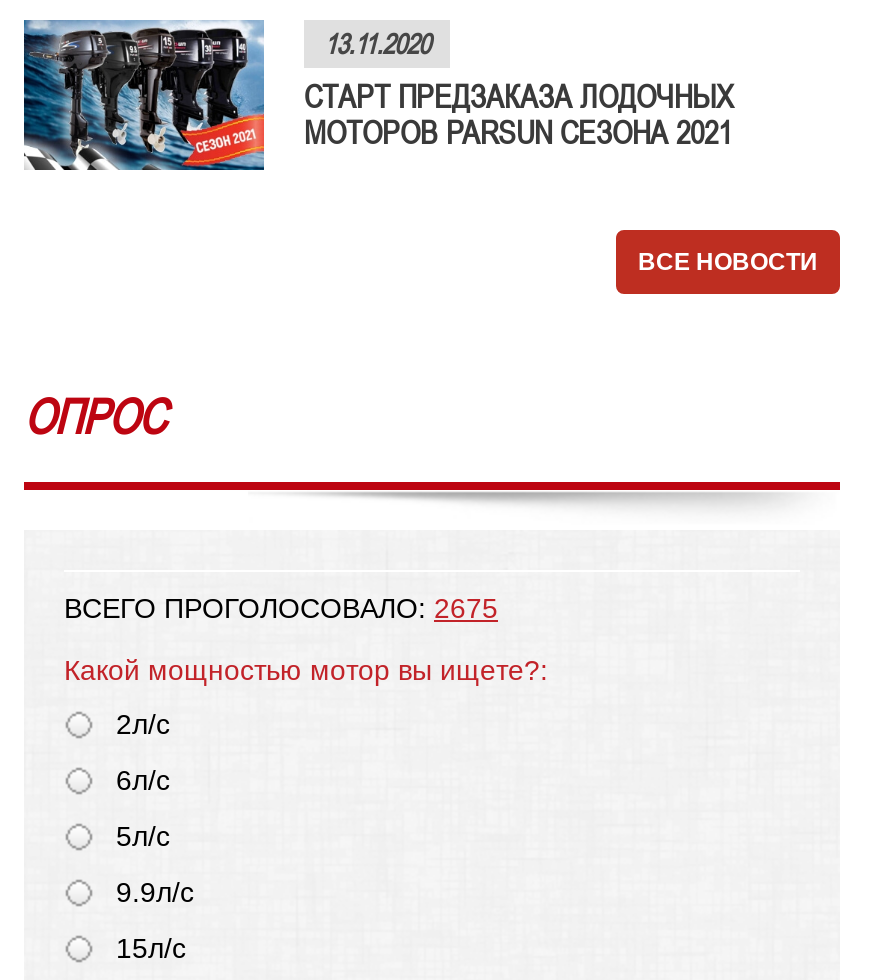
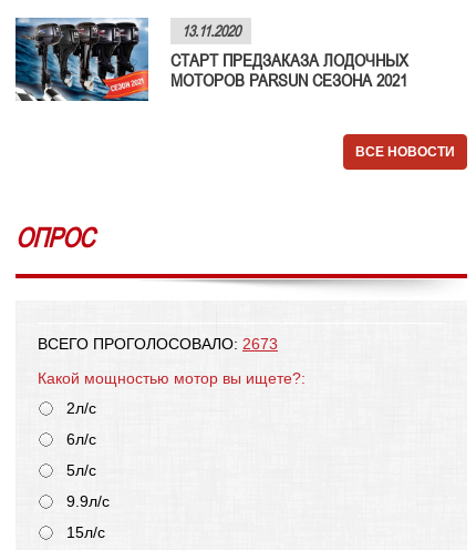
[64,592,498,624] ВСЕГО ПРОГОЛОСОВАЛО: 2675 -> [38,335,278,353] ВСЕГО ПРОГОЛОСОВАЛО: 2673

